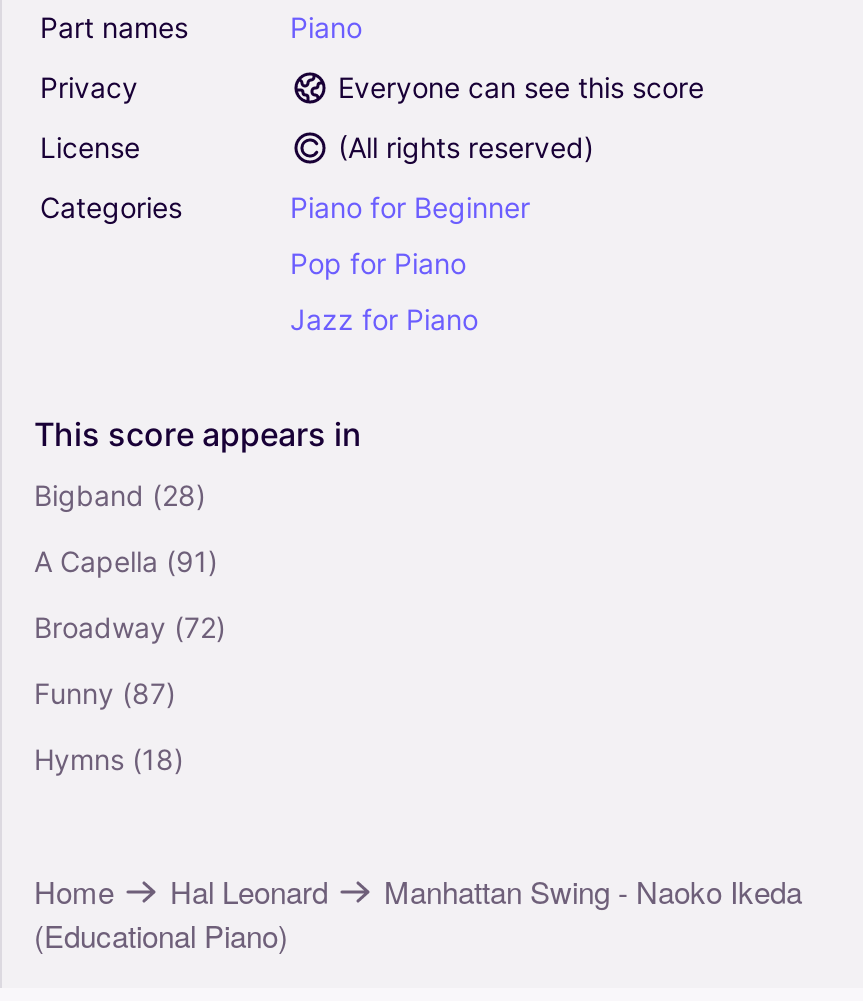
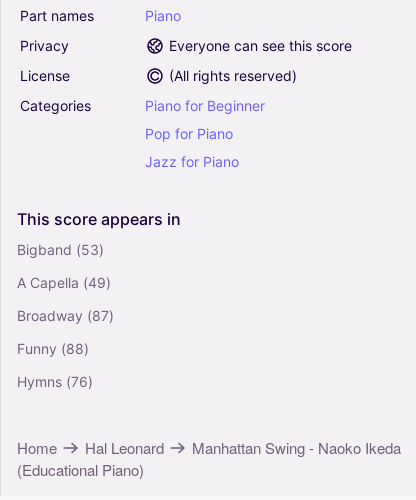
[34,477,206,511] Bigband (28) -> [17,240,104,257] Bigband (53)
[34,543,218,577] A Capella (91) -> [17,273,111,290] A Capella (49)
[34,609,226,643] Broadway (72) -> [17,306,114,323] Broadway (87)
[34,675,176,709] Funny (87) -> [17,339,89,356] Funny (88)
[34,741,184,775] Hymns (18) -> [17,372,93,389] Hymns (76)

